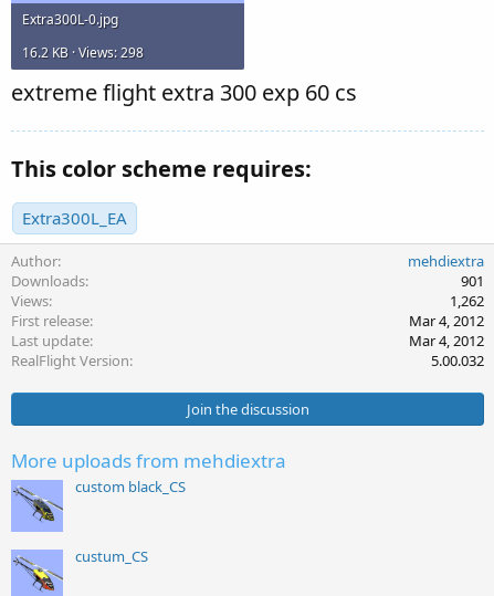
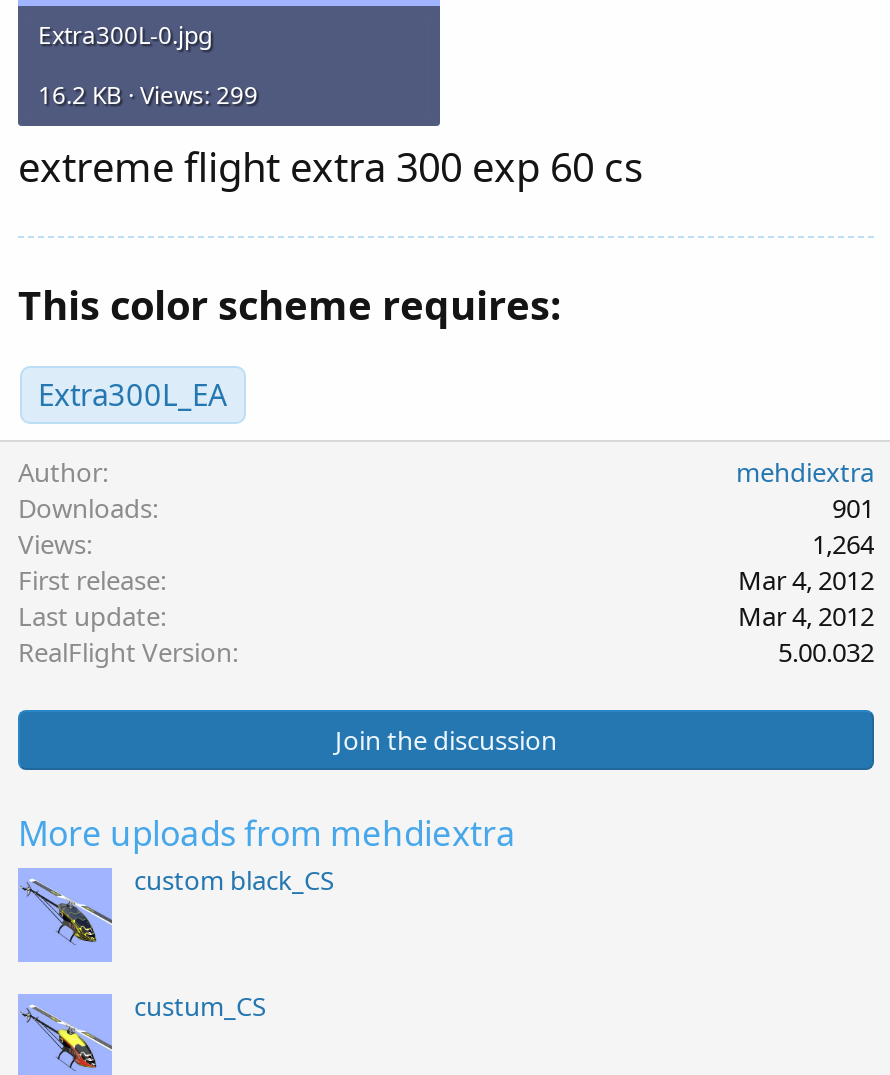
[22,43,144,62] 16.2 KB · Views: 298 -> [38,78,258,112] 16.2 KB · Views: 299
[450,290,484,310] 1,262 -> [812,525,874,561] 1,264

